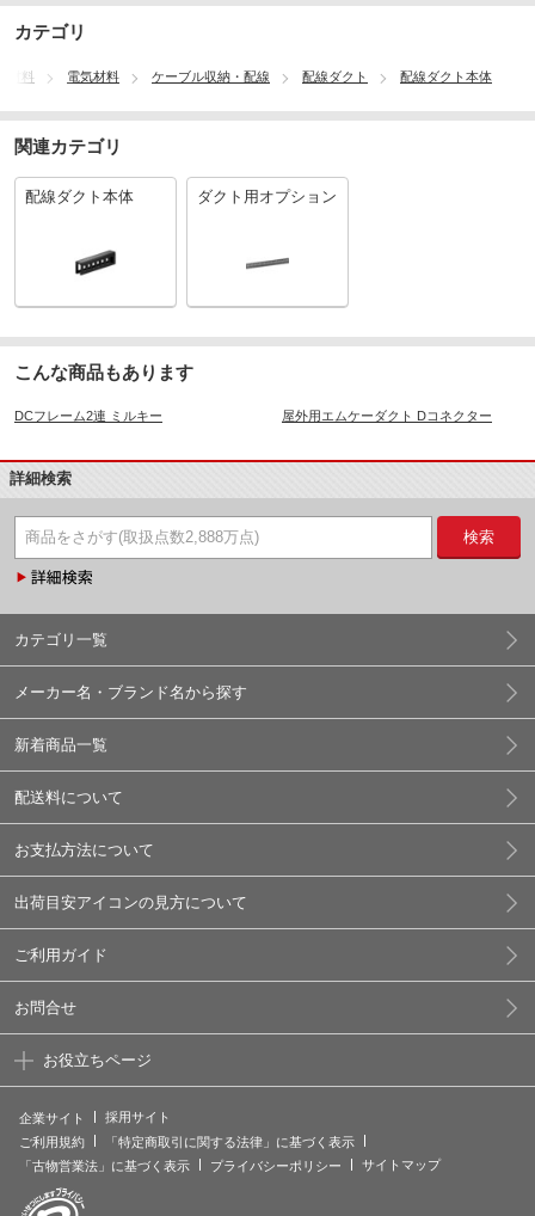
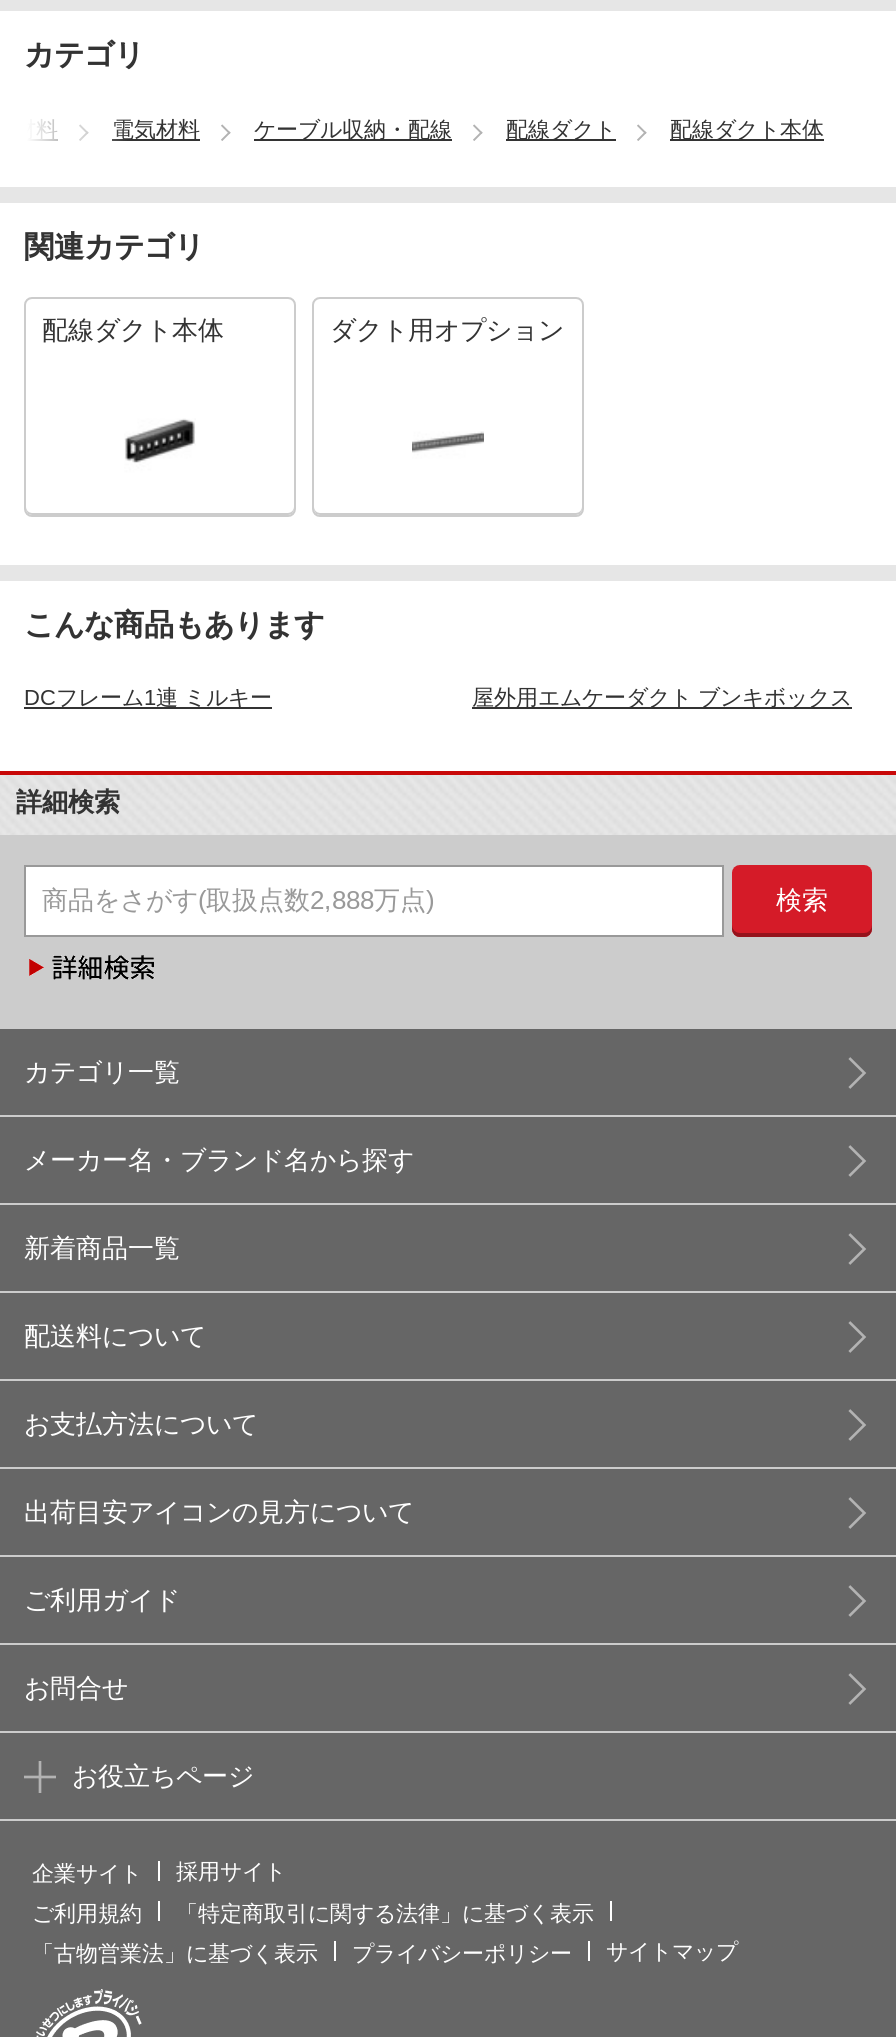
[14,409,492,423] DCフレーム2連 ミルキー | 屋外用エムケーダクト Dコネクター -> [24,686,852,710] DCフレーム1連 ミルキー | 屋外用エムケーダクト ブンキボックス

